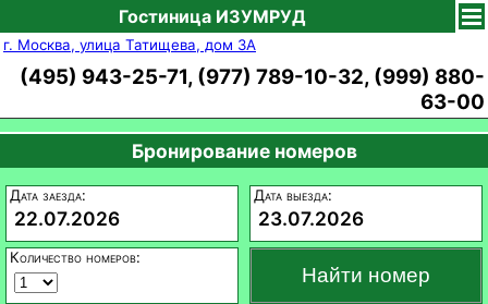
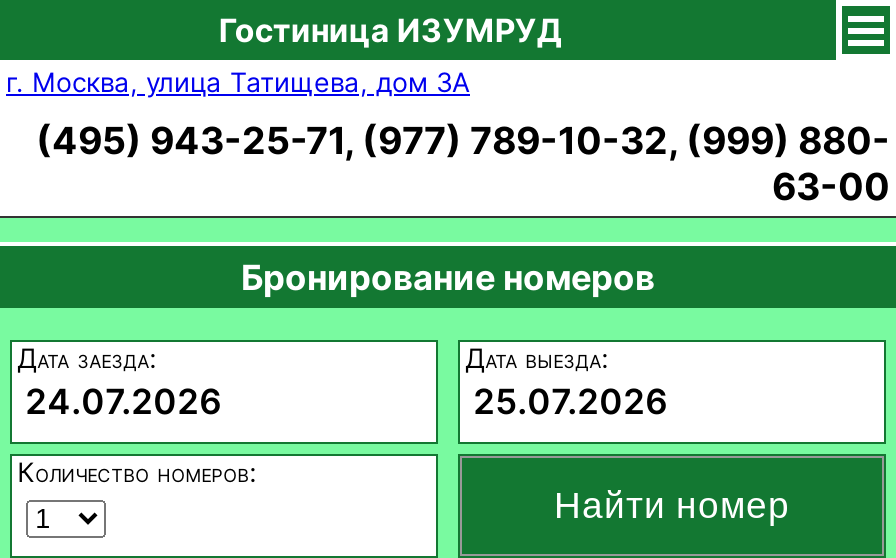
[14,207,119,230] 22.07.2026 -> [25,380,221,422] 24.07.2026
[258,207,363,230] 23.07.2026 -> [473,380,667,422] 25.07.2026

